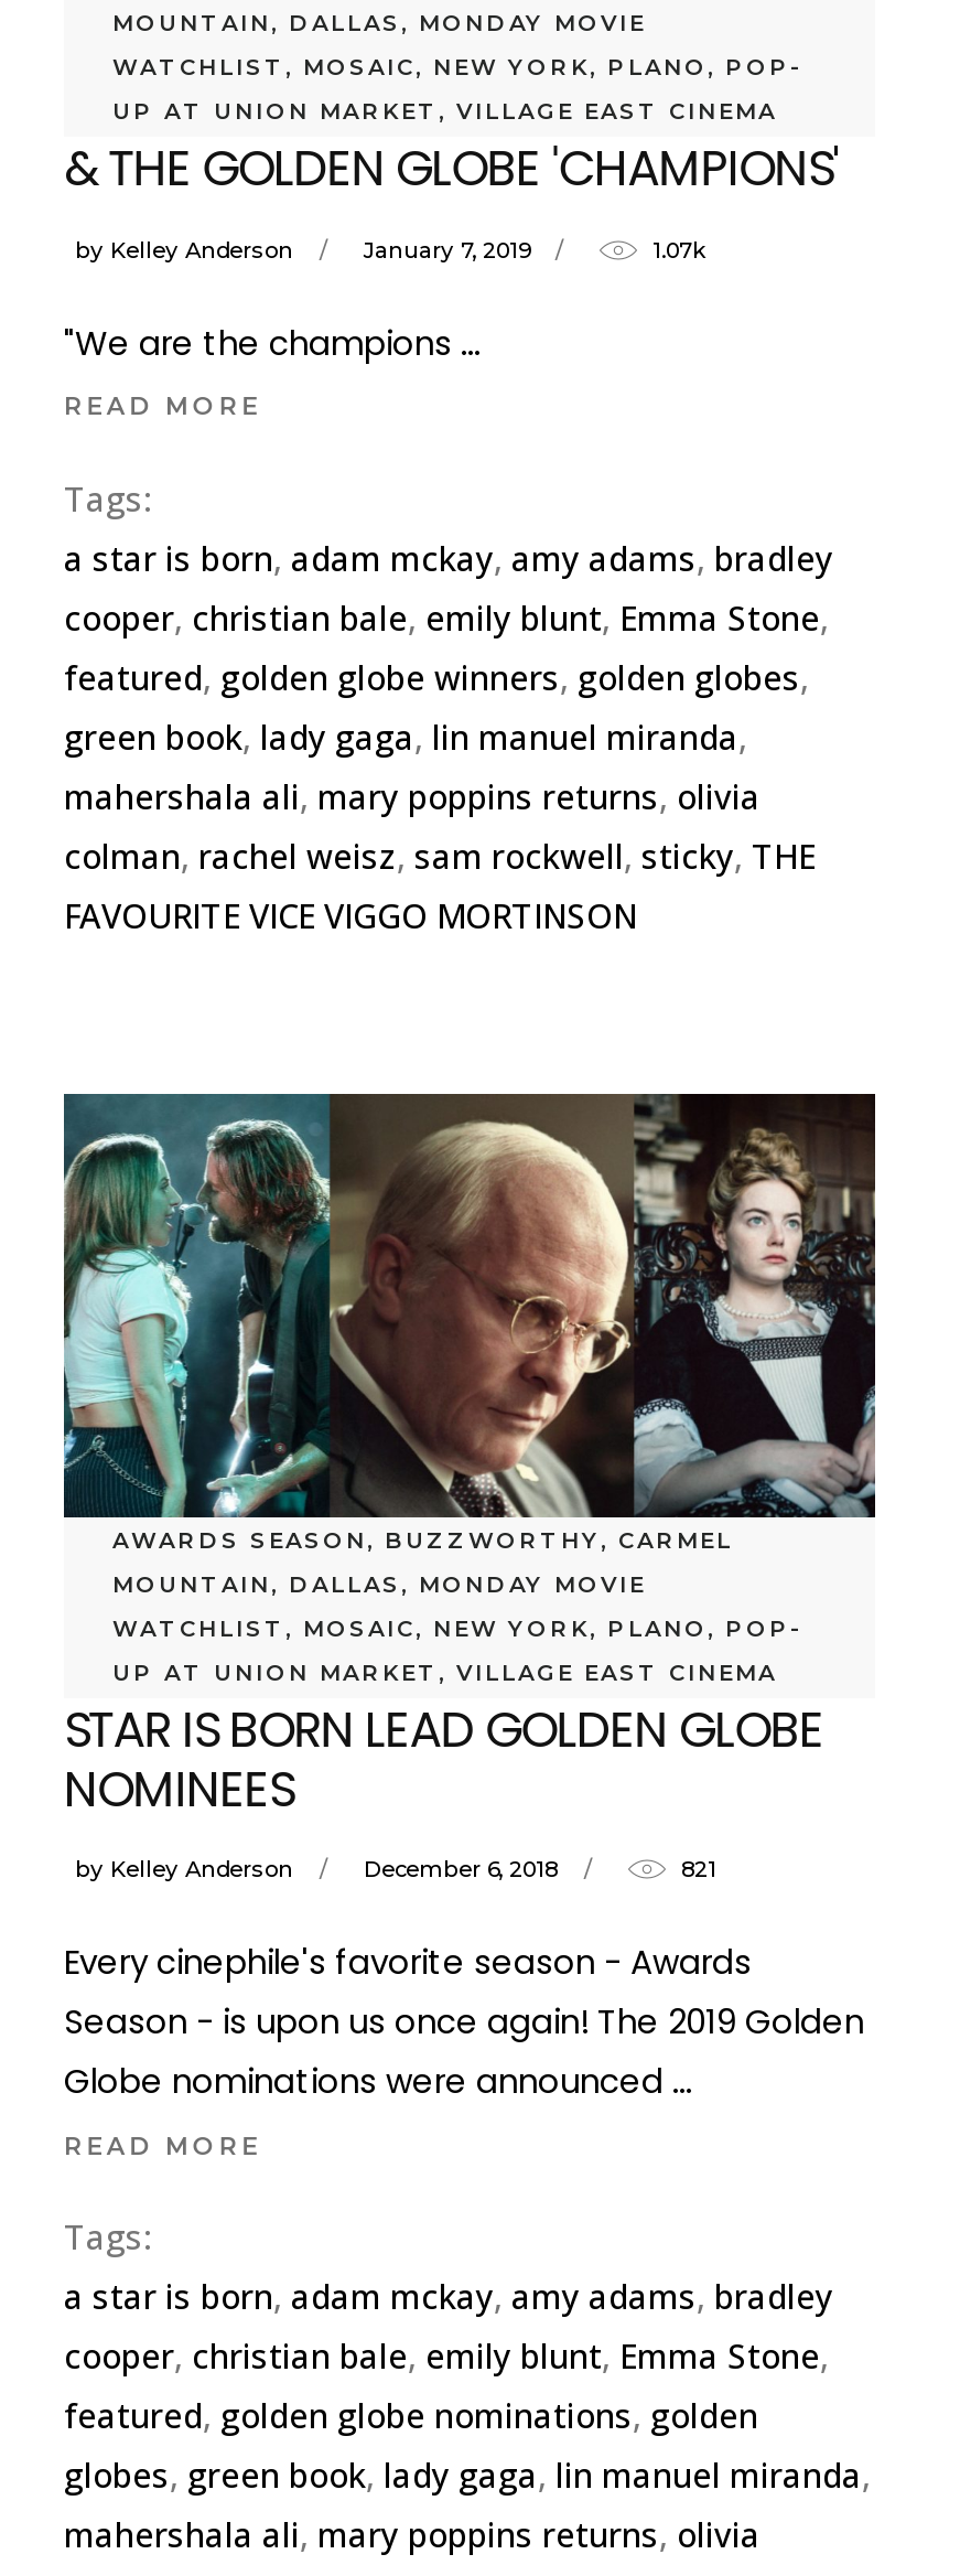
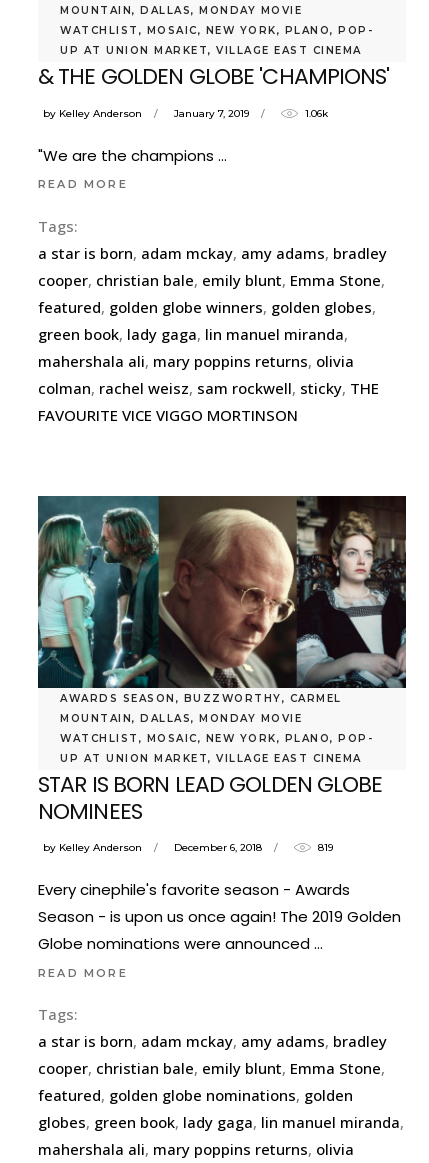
[652,235,705,264] 1.07k -> [305,107,328,120] 1.06k
[681,1855,716,1884] 821 -> [318,841,333,854] 819

